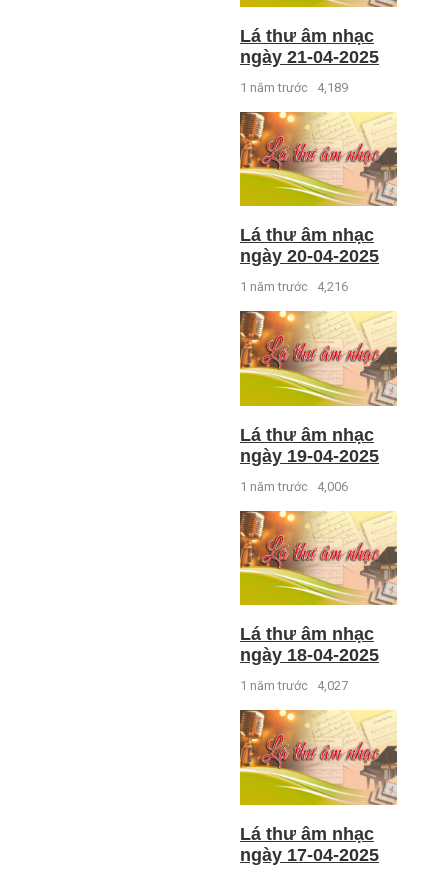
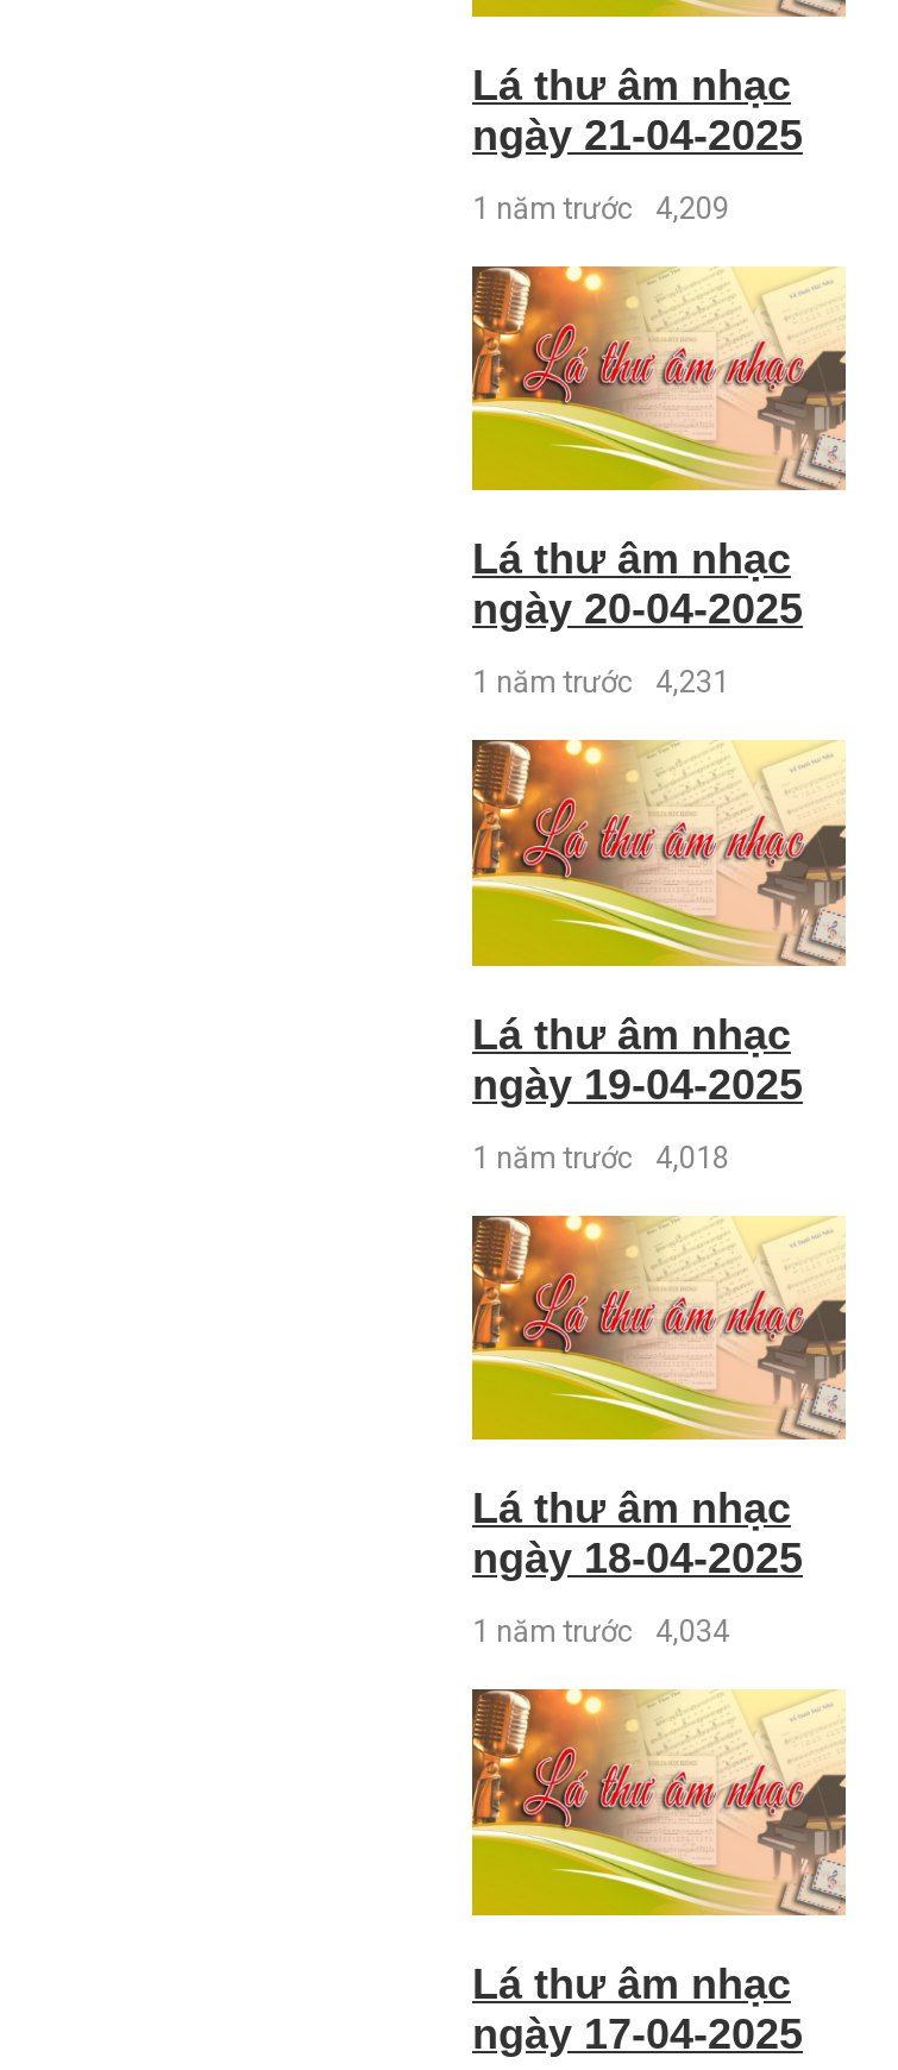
[240,80,348,95] 1 năm trước 4,189 -> [472,190,729,226] 1 năm trước 4,209
[240,279,348,294] 1 năm trước 4,216 -> [472,665,729,700] 1 năm trước 4,231
[240,479,348,494] 1 năm trước 4,006 -> [472,1139,729,1175] 1 năm trước 4,018
[240,678,348,693] 1 năm trước 4,027 -> [472,1614,729,1650] 1 năm trước 4,034

